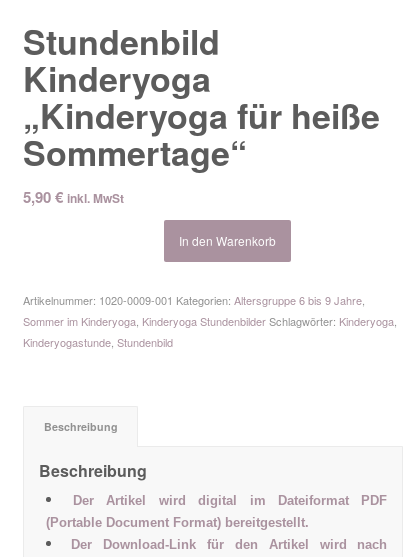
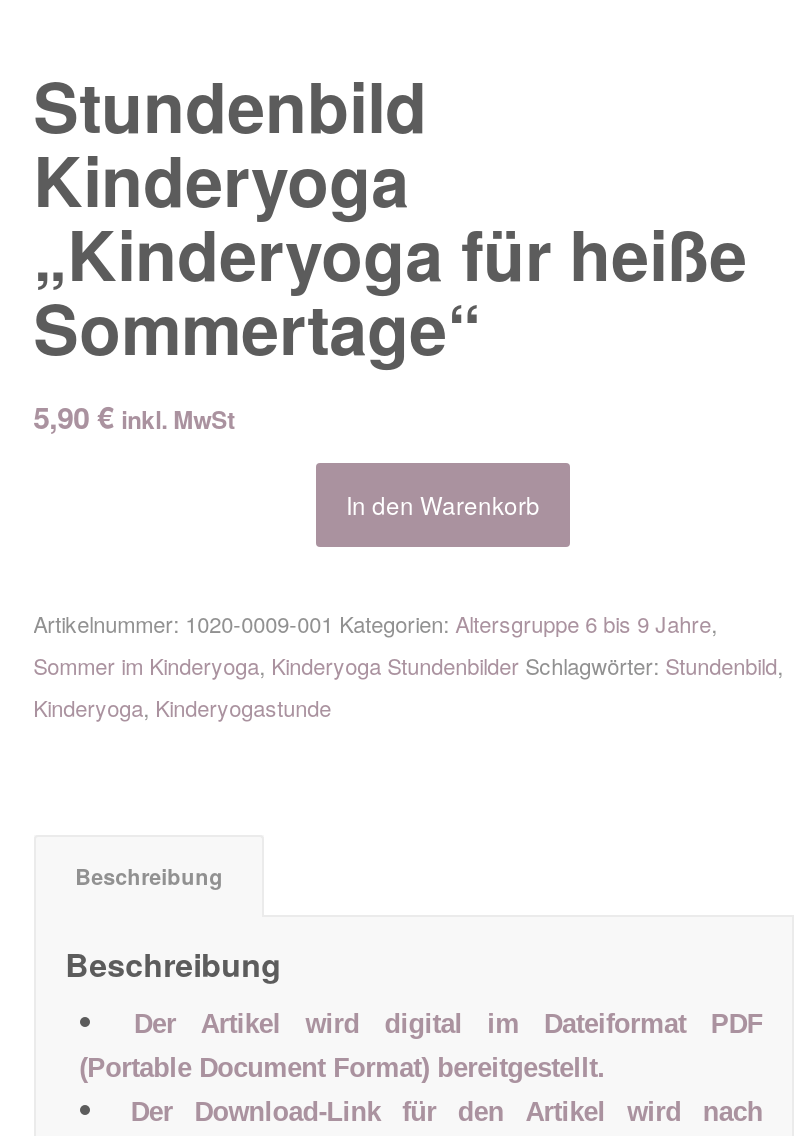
[23,313,397,350] Sommer im Kinderyoga, Kinderyoga Stundenbilder Schlagwörter: Kinderyoga, | Kinderyogastunde, Stundenbild -> [33,648,783,722] Sommer im Kinderyoga, Kinderyoga Stundenbilder Schlagwörter: Stundenbild, | Kinderyoga, Kinderyogastunde

